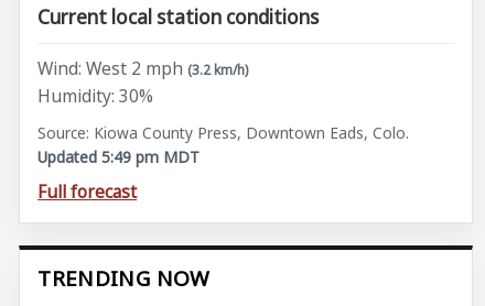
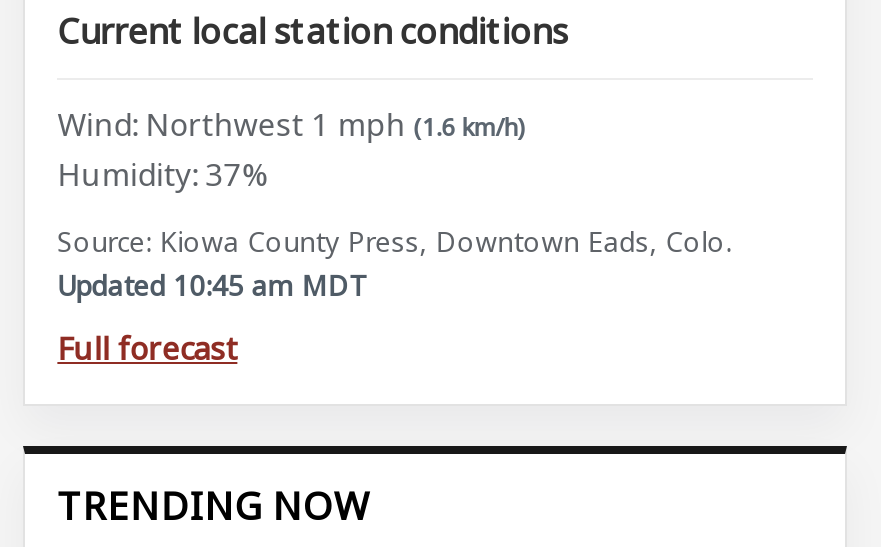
[38,56,248,80] Wind: West 2 mph (3.2 km/h) -> [57,102,523,146] Wind: Northwest 1 mph (1.6 km/h)
[38,84,153,108] Humidity: 30% -> [57,153,267,197] Humidity: 37%
[38,147,200,167] Updated 5:49 pm MDT -> [57,266,367,304] Updated 10:45 am MDT

